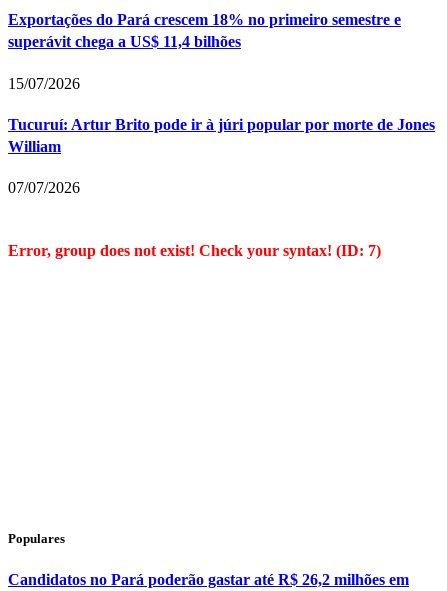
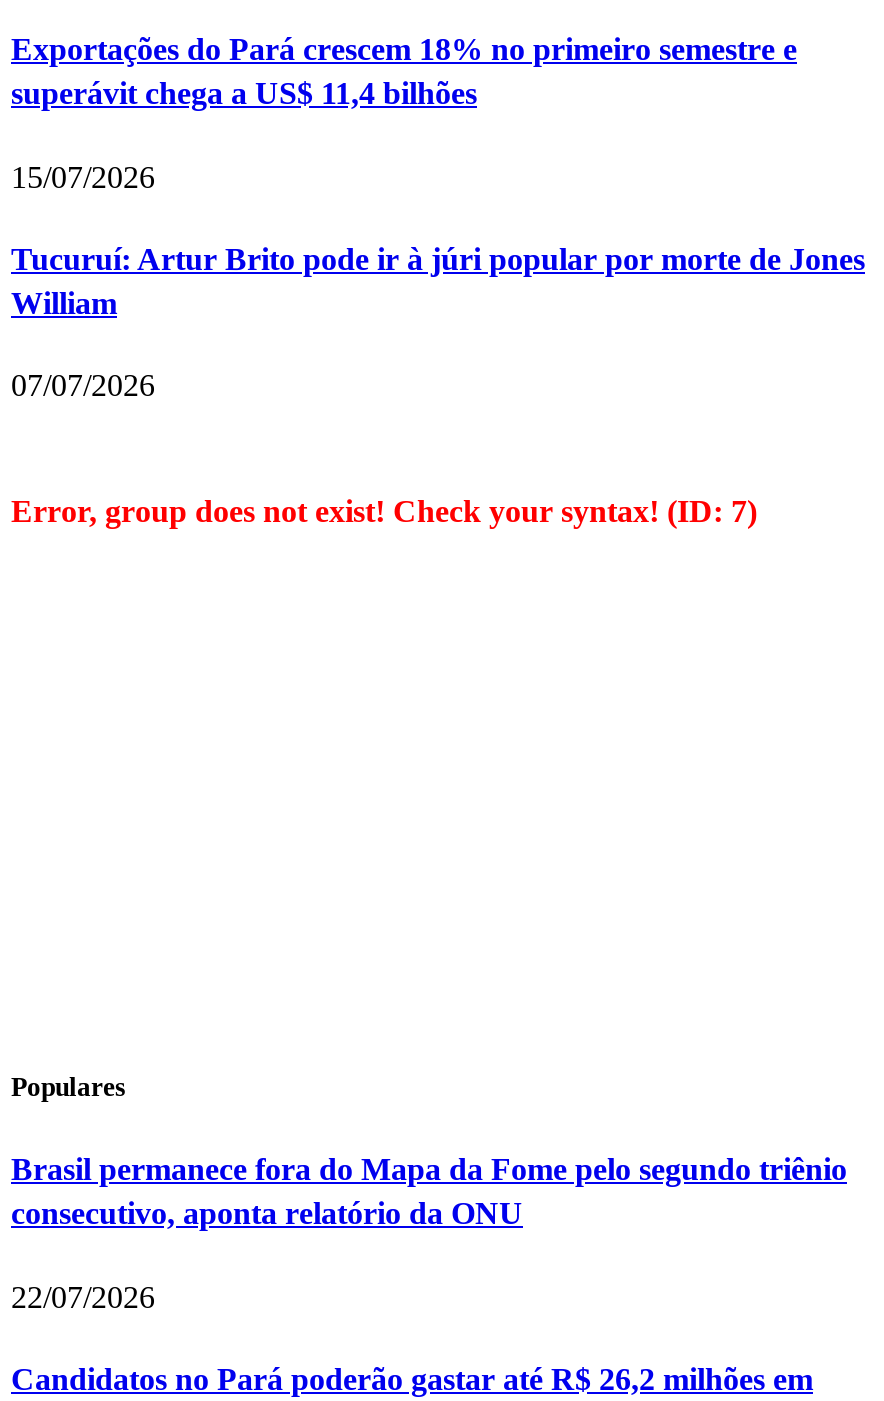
none -> [11,1153,847,1313] Brasil permanece fora do Mapa da Fome pelo segundo triênio | consecutivo, aponta relatório da ONU | 22/07/2026

